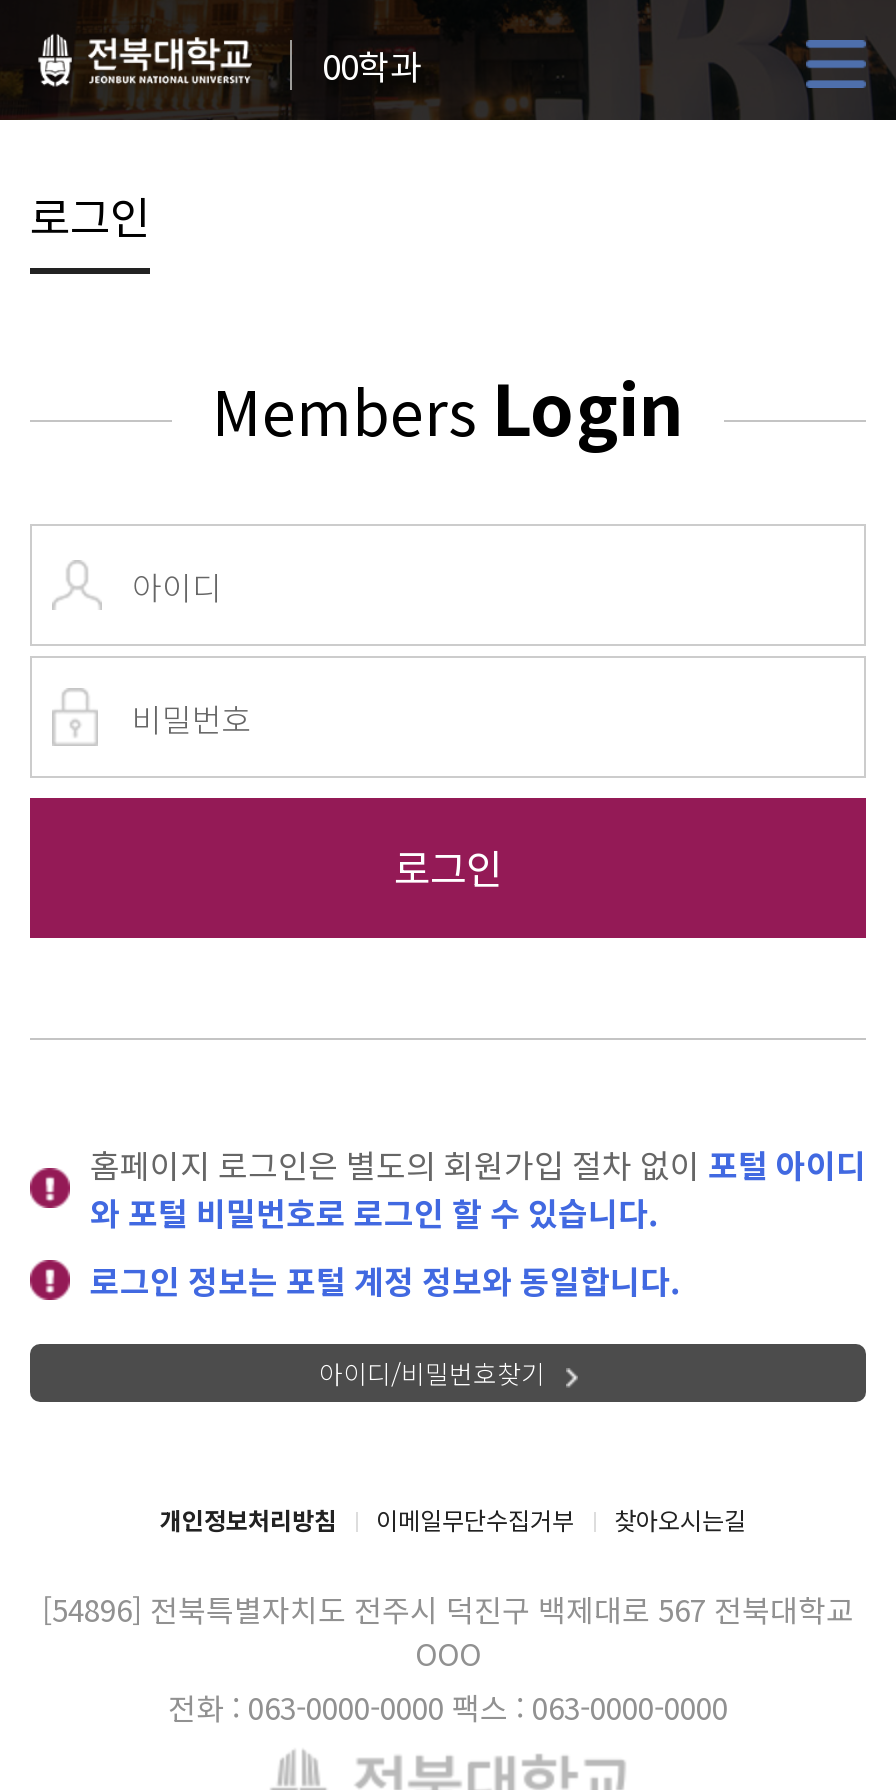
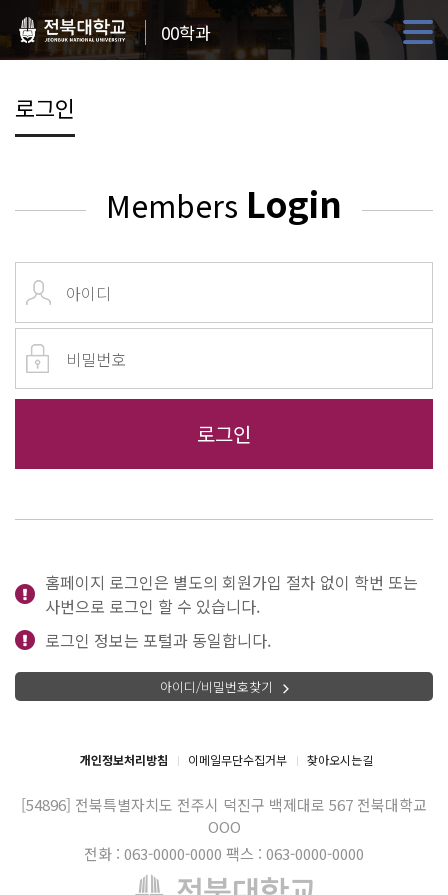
[90,1140,866,1304] 홈페이지 로그인은 별도의 회원가입 절차 없이 포털 아이디 | 와 포털 비밀번호로 로그인 할 수 있습니다. | 로그인 정보는 포털 계정 정보와 동일합니다. -> [45,570,418,652] 홈페이지 로그인은 별도의 회원가입 절차 없이 학번 또는 | 사번으로 로그인 할 수 있습니다. | 로그인 정보는 포털과 동일합니다.

